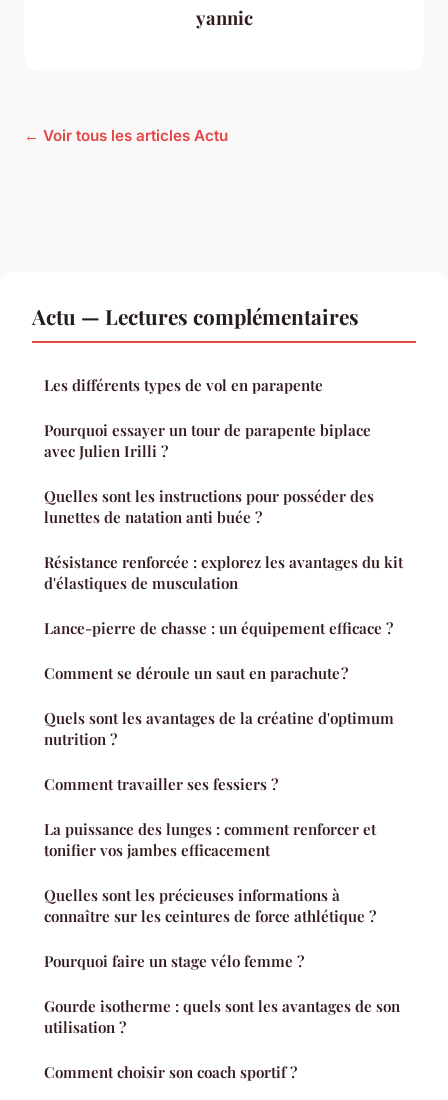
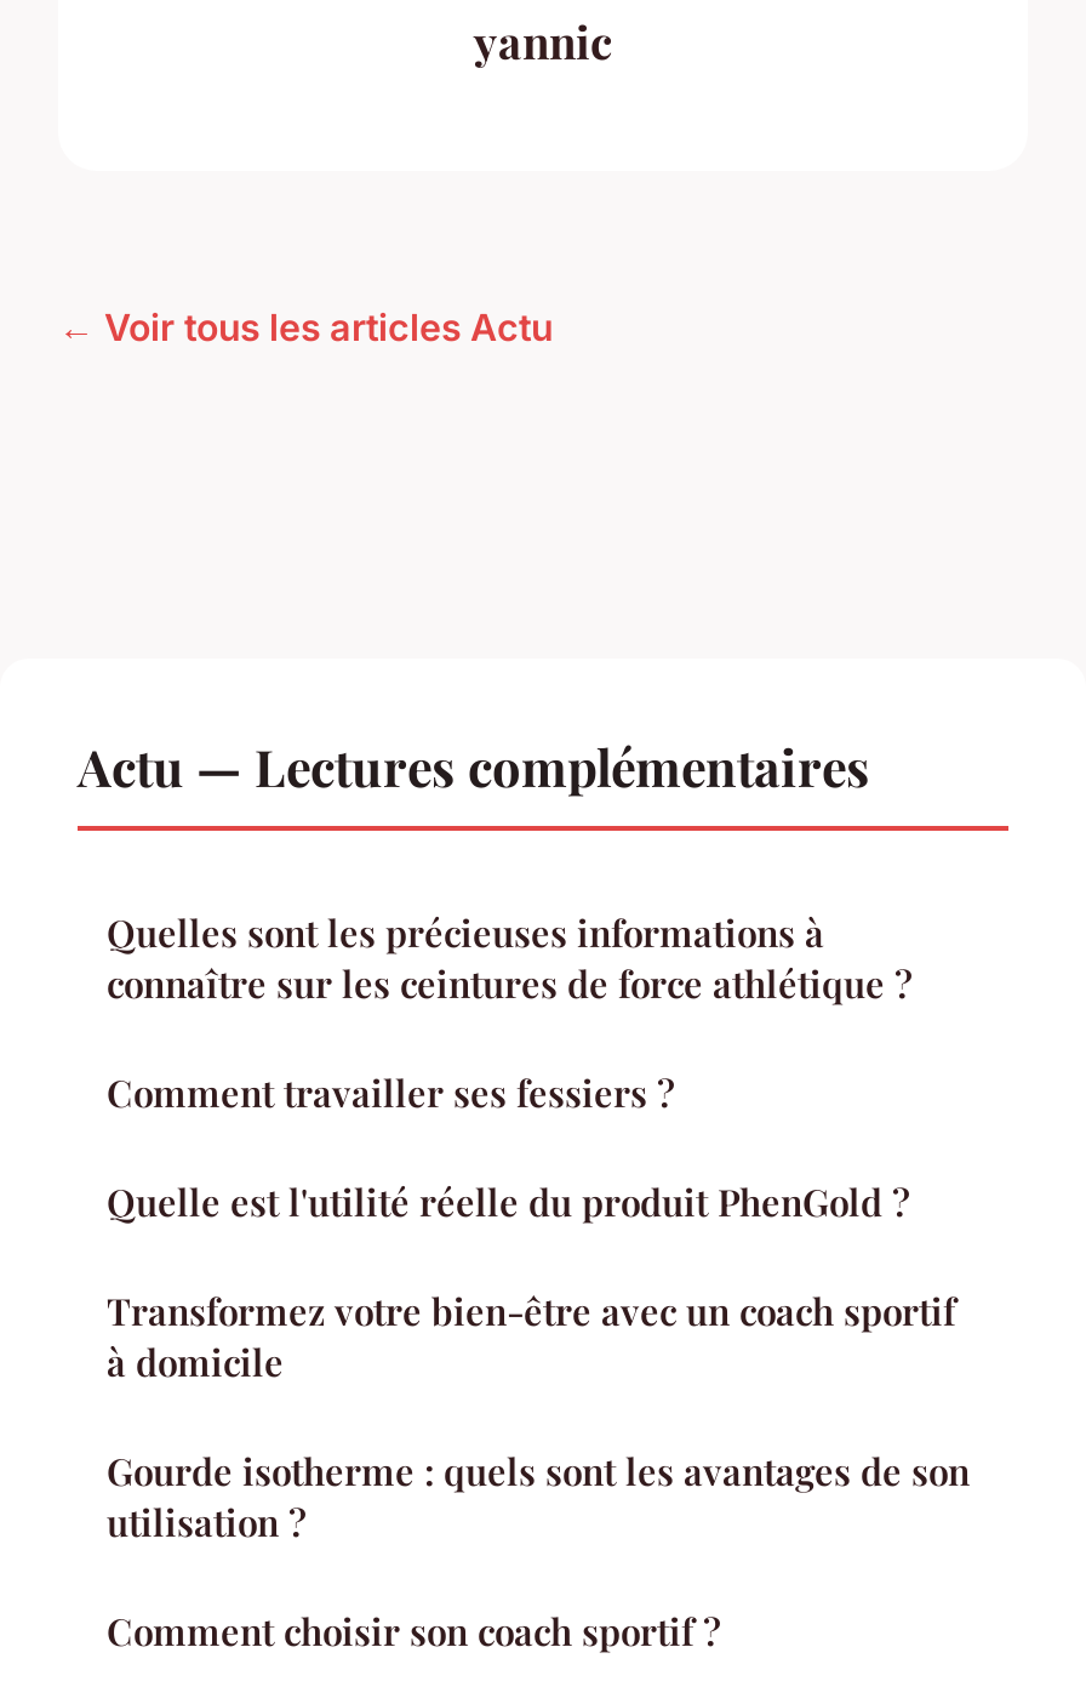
[44,375,403,860] Les différents types de vol en parapente | Pourquoi essayer un tour de parapente biplace | avec Julien Irilli ? | Quelles sont les instructions pour posséder des | lunettes de natation anti buée ? | Résistance renforcée : explorez les avantages du kit | d'élastiques de musculation | Lance-pierre de chasse : un équipement efficace ? | Comment se déroule un saut en parachute ? | Quels sont les avantages de la créatine d'optimum | nutrition ? | La puissance des lunges : comment renforcer et | tonifier vos jambes efficacement -> none
moved [44,774,278,794] -> [107,1069,674,1118]: Comment travailler ses fessiers ?
moved [44,885,376,926] -> [107,909,911,1009]: Quelles sont les précieuses informations à | connaître sur les ceintures de force athlétique ?
[44,951,304,971] Pourquoi faire un stage vélo femme ? -> [107,1178,955,1387] Quelle est l'utilité réelle du produit PhenGold ? | Transformez votre bien-être avec un coach sportif | à domicile

